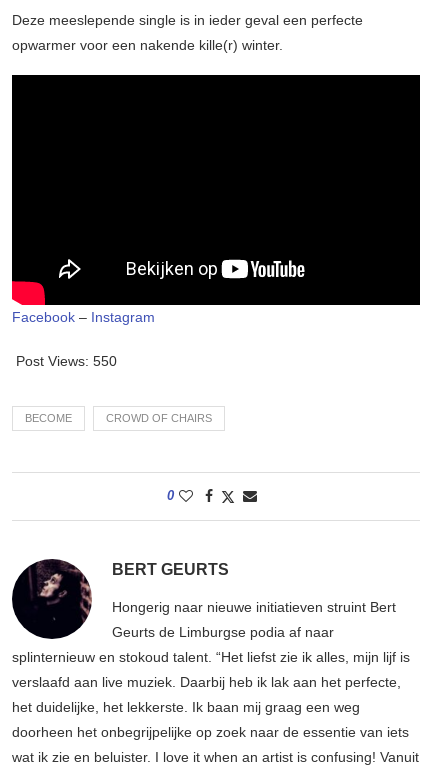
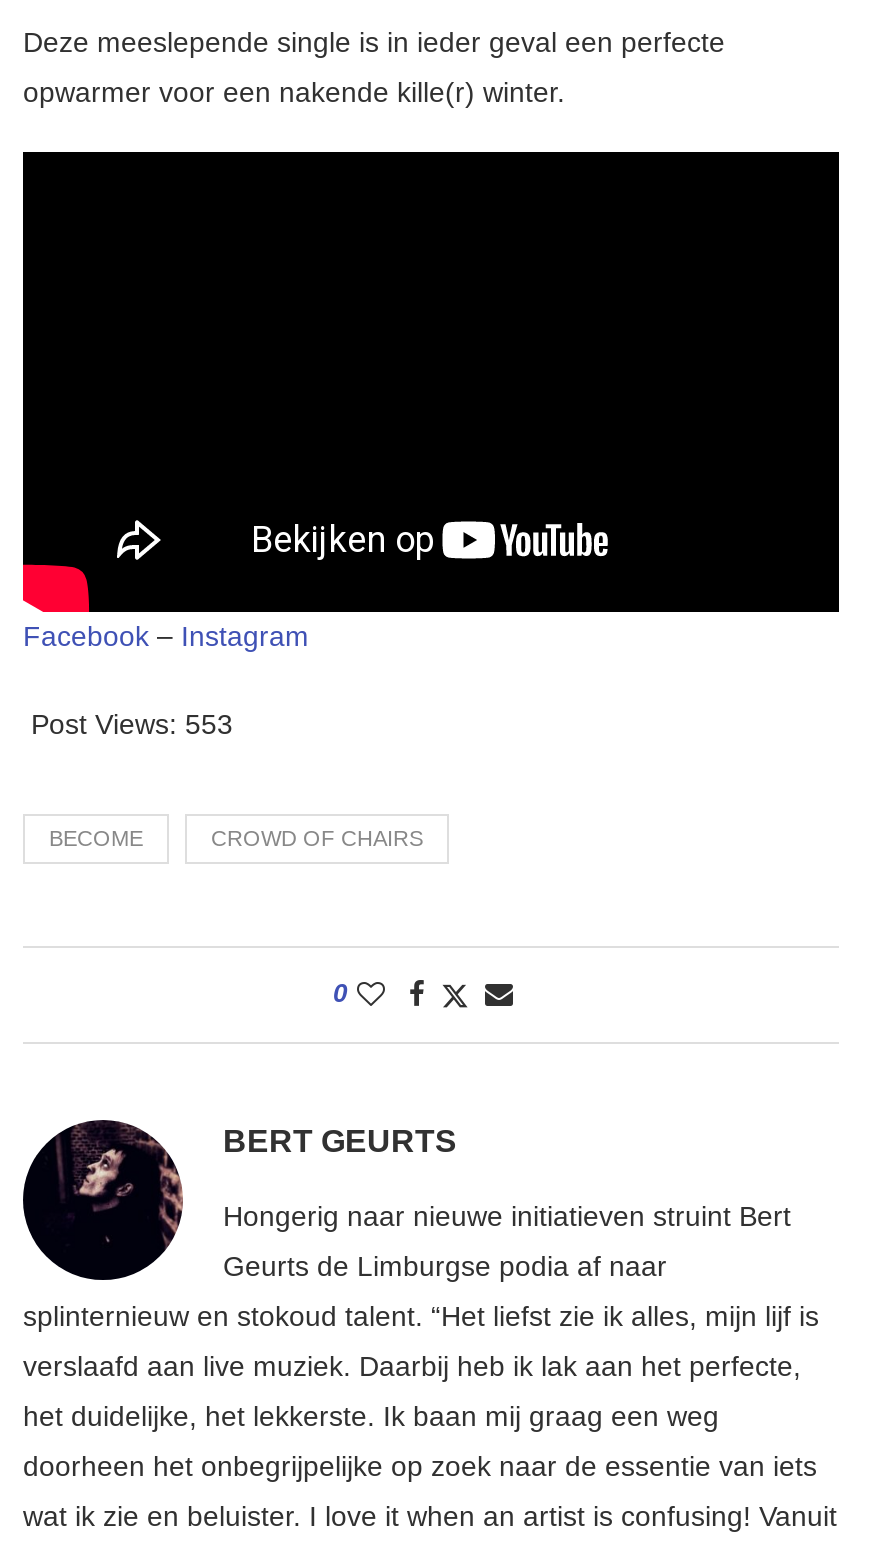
[16,353,117,369] Post Views: 550 -> [31,708,233,740] Post Views: 553

